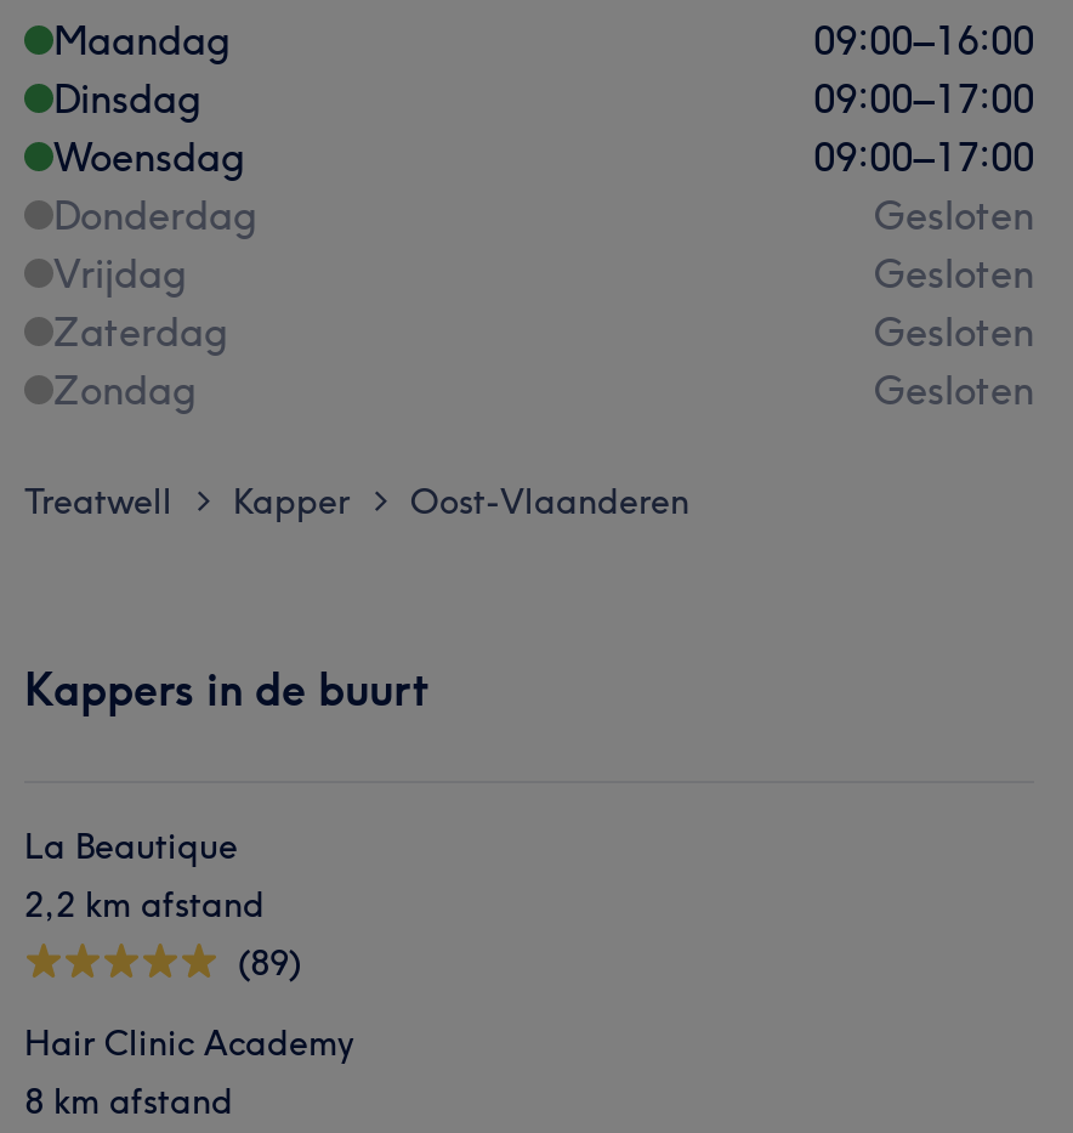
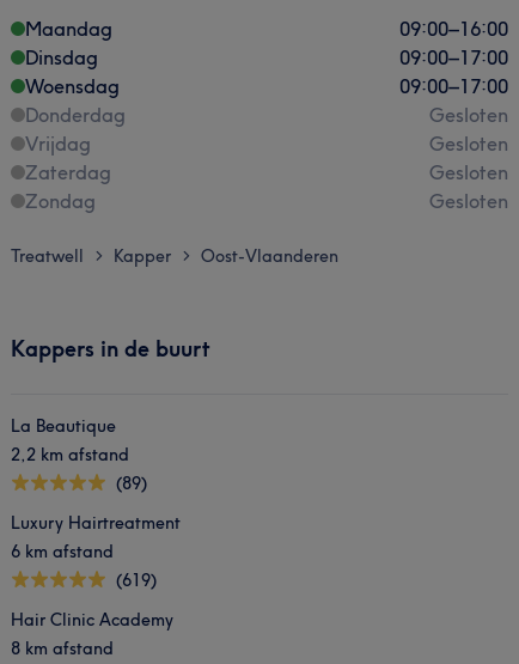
none -> [11,512,181,591] Luxury Hairtreatment | 6 km afstand | (619)

